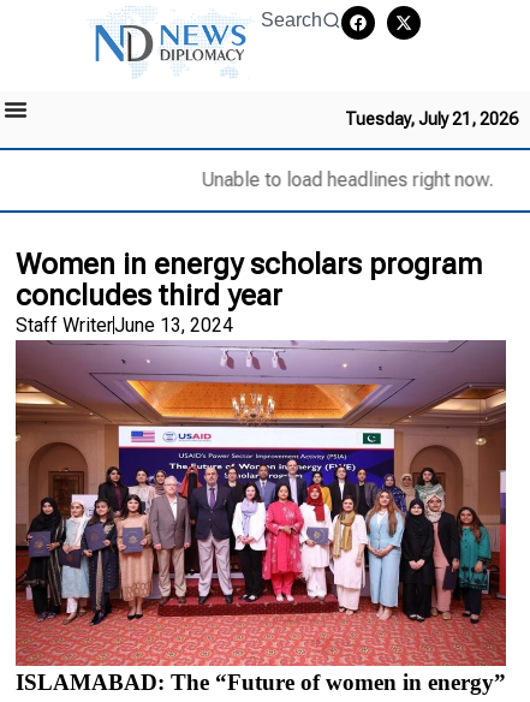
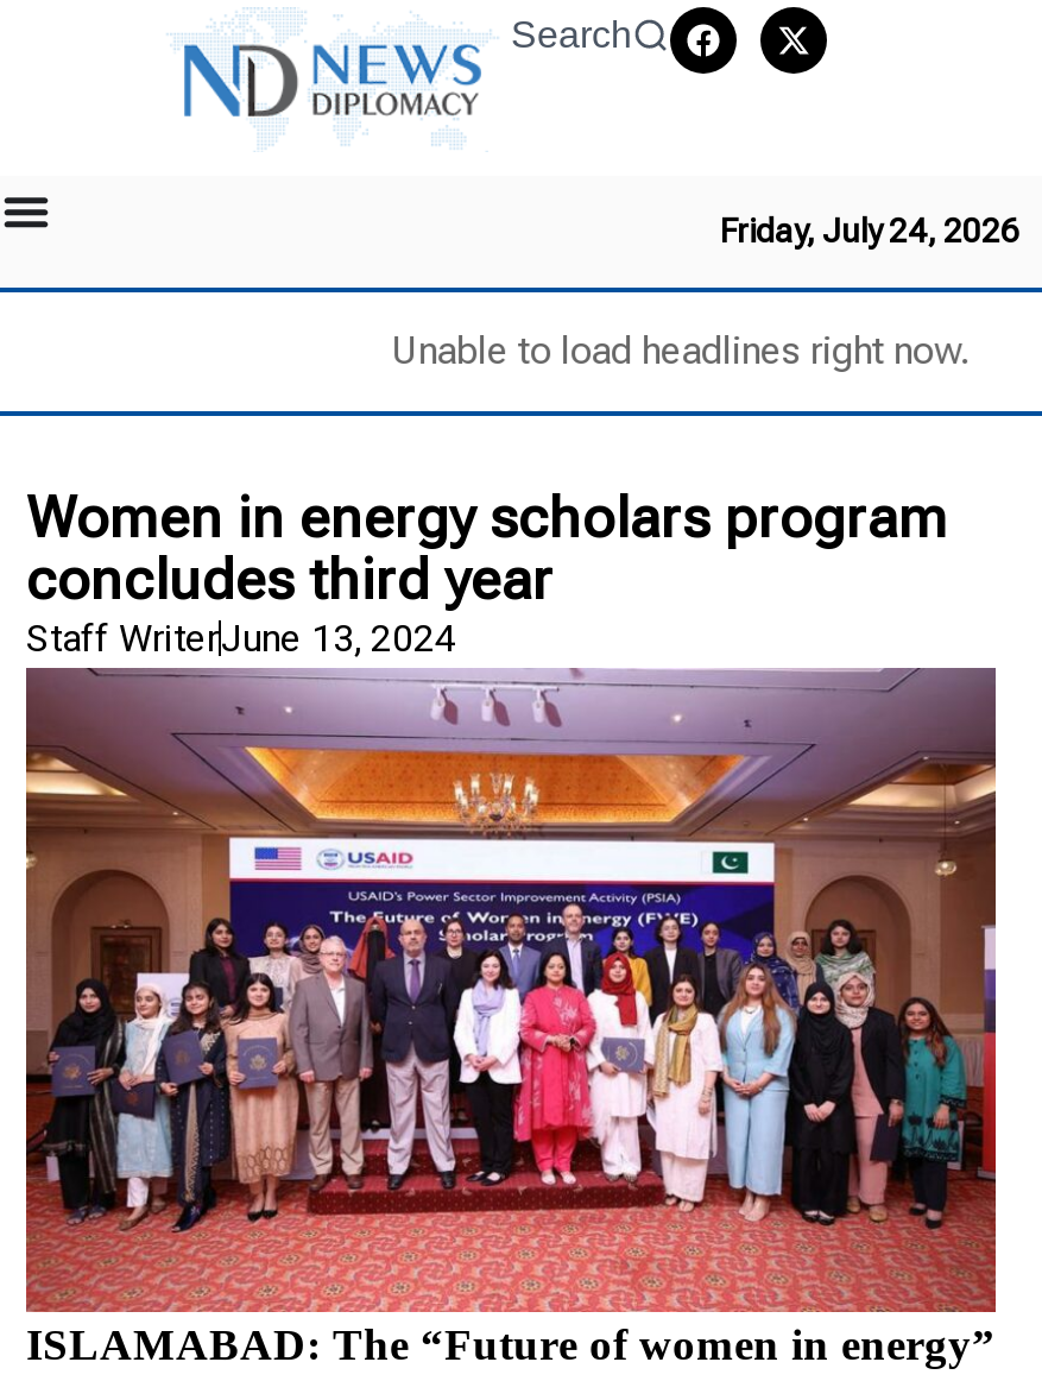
[345,109,518,128] Tuesday, July 21, 2026 -> [720,211,1019,249] Friday, July 24, 2026

